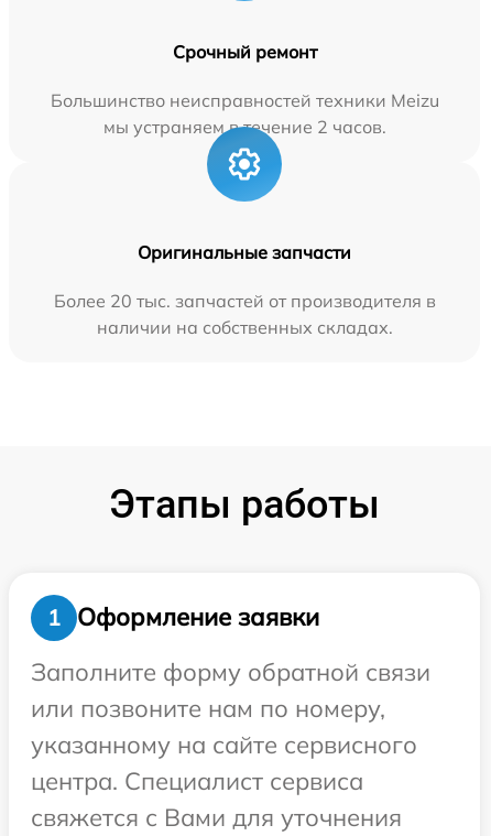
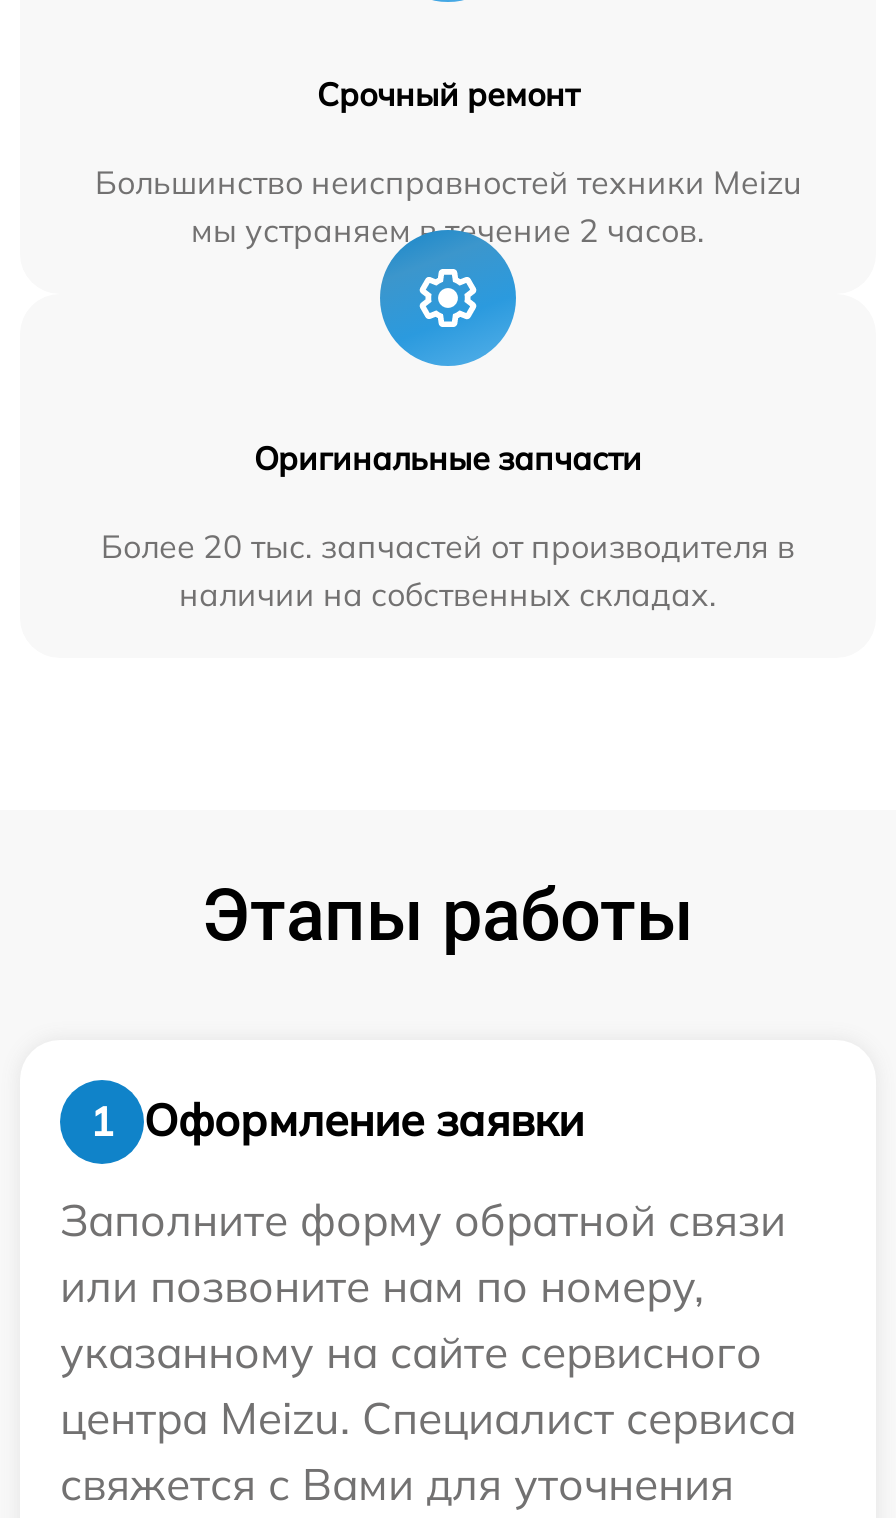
[31,765,363,796] центра. Специалист сервиса -> [60,1389,796,1445] центра Meizu. Специалист сервиса

